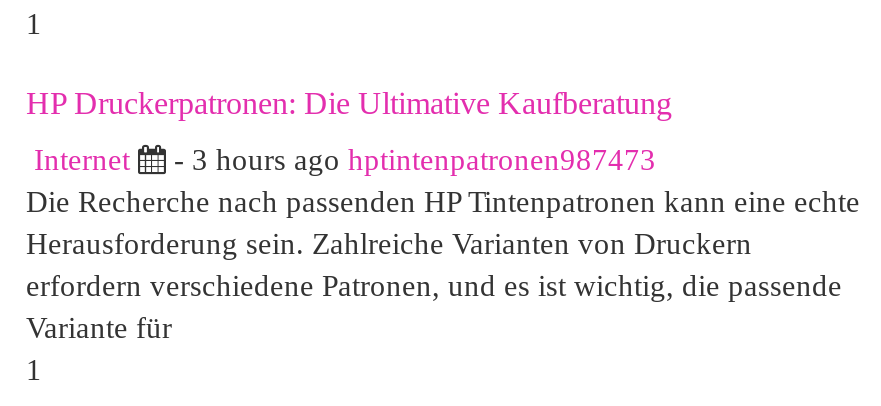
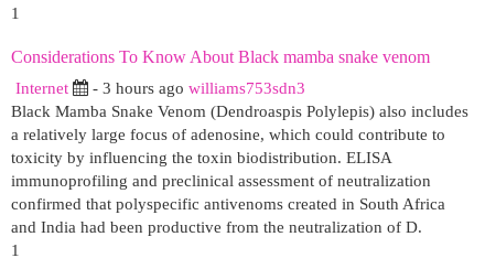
[26,86,672,120] HP Druckerpatronen: Die Ultimative Kaufberatung -> [11,47,430,66] Considerations To Know About Black mamba snake venom
[26,144,860,344] - 3 hours ago hptintenpatronen987473 | Die Recherche nach passenden HP Tintenpatronen kann eine echte | Herausforderung sein. Zahlreiche Varianten von Druckern | erfordern verschiedene Patronen, und es ist wichtig, die passende | Variante für -> [11,79,468,236] - 3 hours ago williams753sdn3 | Black Mamba Snake Venom (Dendroaspis Polylepis) also includes | a relatively large focus of adenosine, which could contribute to | toxicity by influencing the toxin biodistribution. ELISA | immunoprofiling and preclinical assessment of neutralization | confirmed that polyspecific antivenoms created in South Africa | and India had been productive from the neutralization of D.

